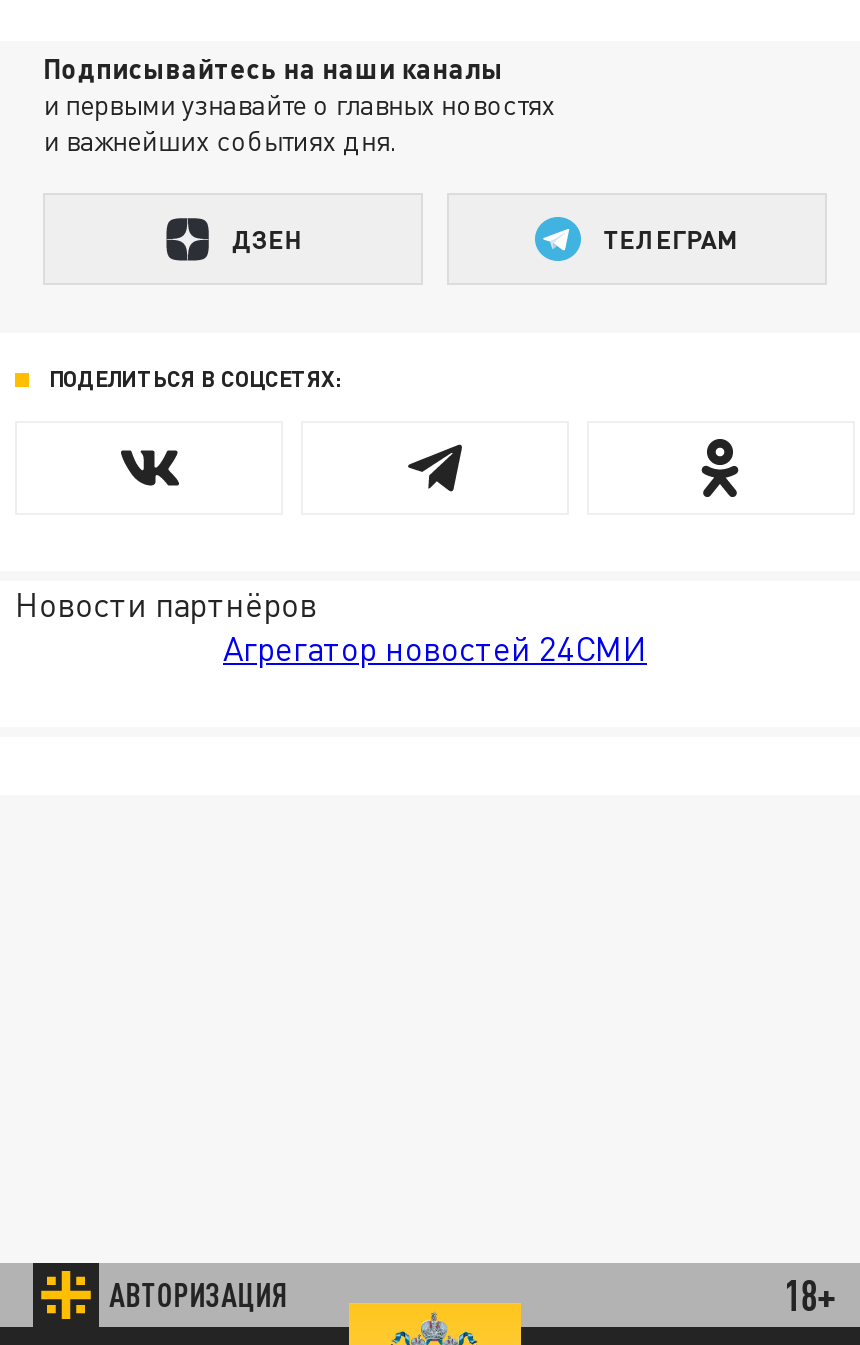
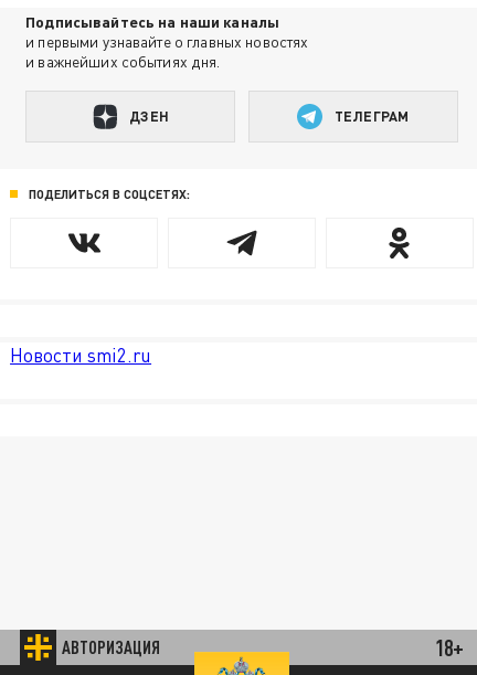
[15,582,647,668] Новости партнёров | Агрегатор новостей 24СМИ -> [10,344,151,367] Новости smi2.ru

